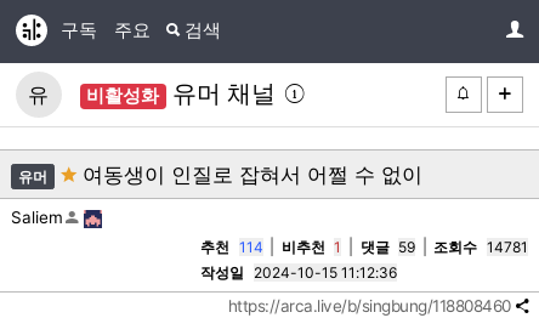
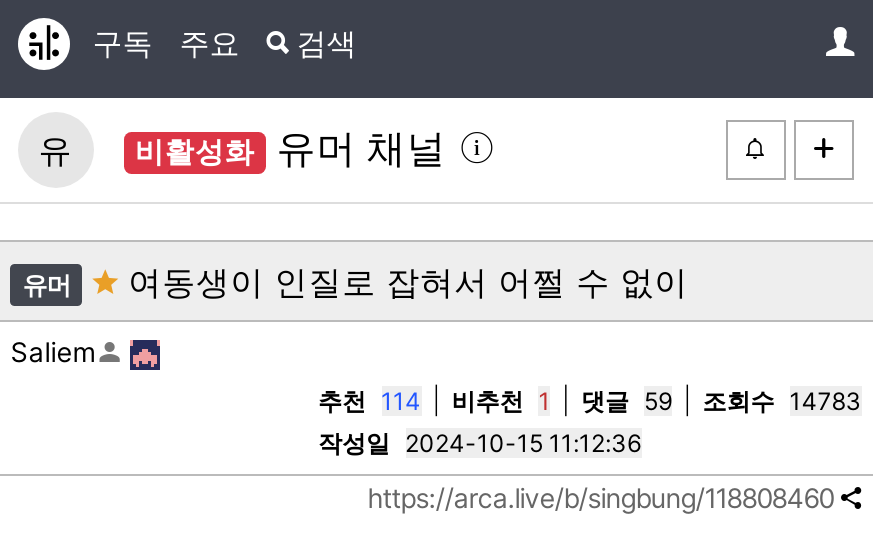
[200,238,528,256] 추천 114 비추천 1 댓글 59 조회수 14781 -> [318,386,862,416] 추천 114 비추천 1 댓글 59 조회수 14783

